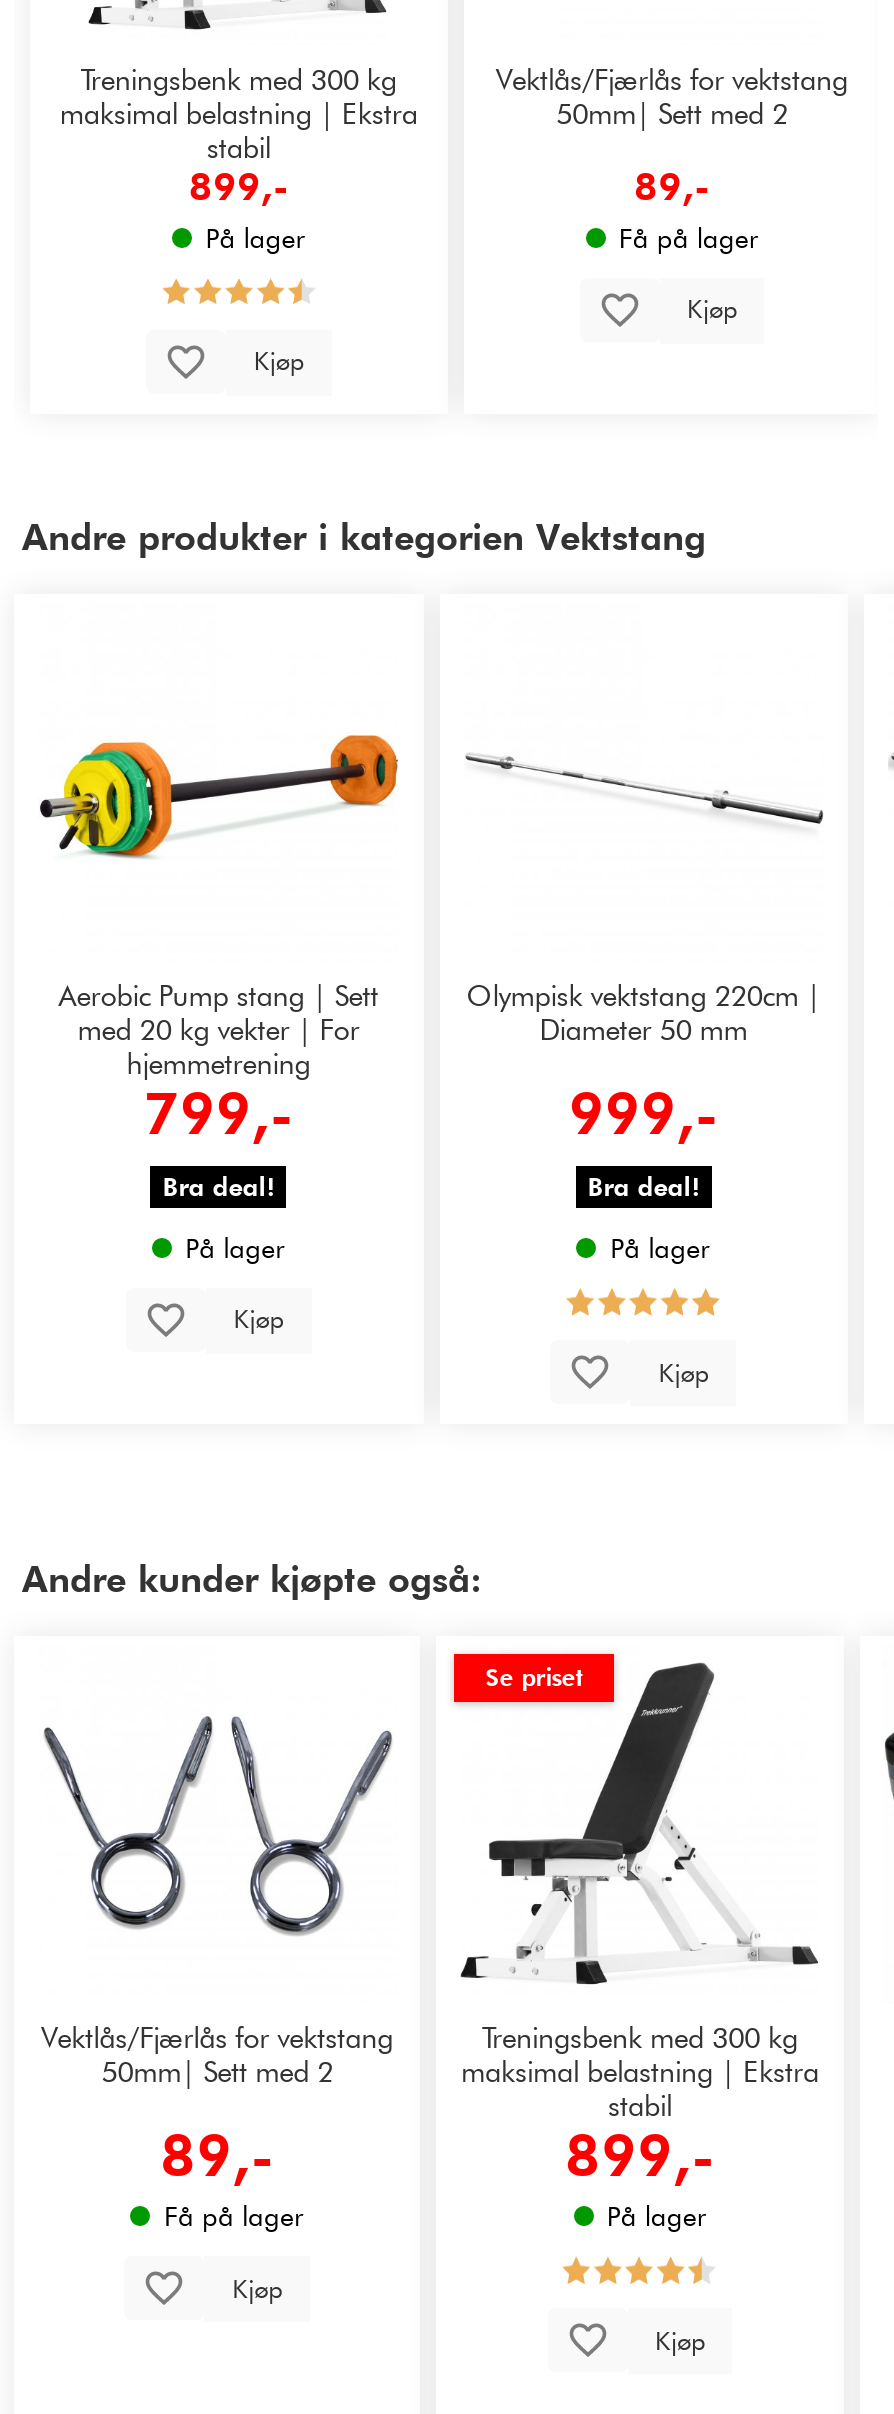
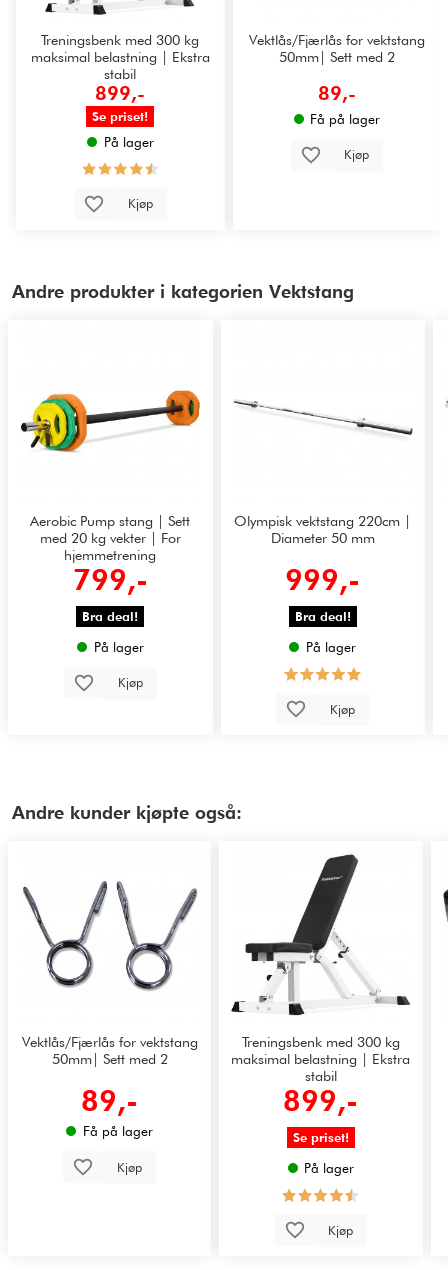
none -> [92,109,148,124] Se priset!
[486,1662,584,1692] Se priset -> none
none -> [293,1130,349,1145] Se priset!

